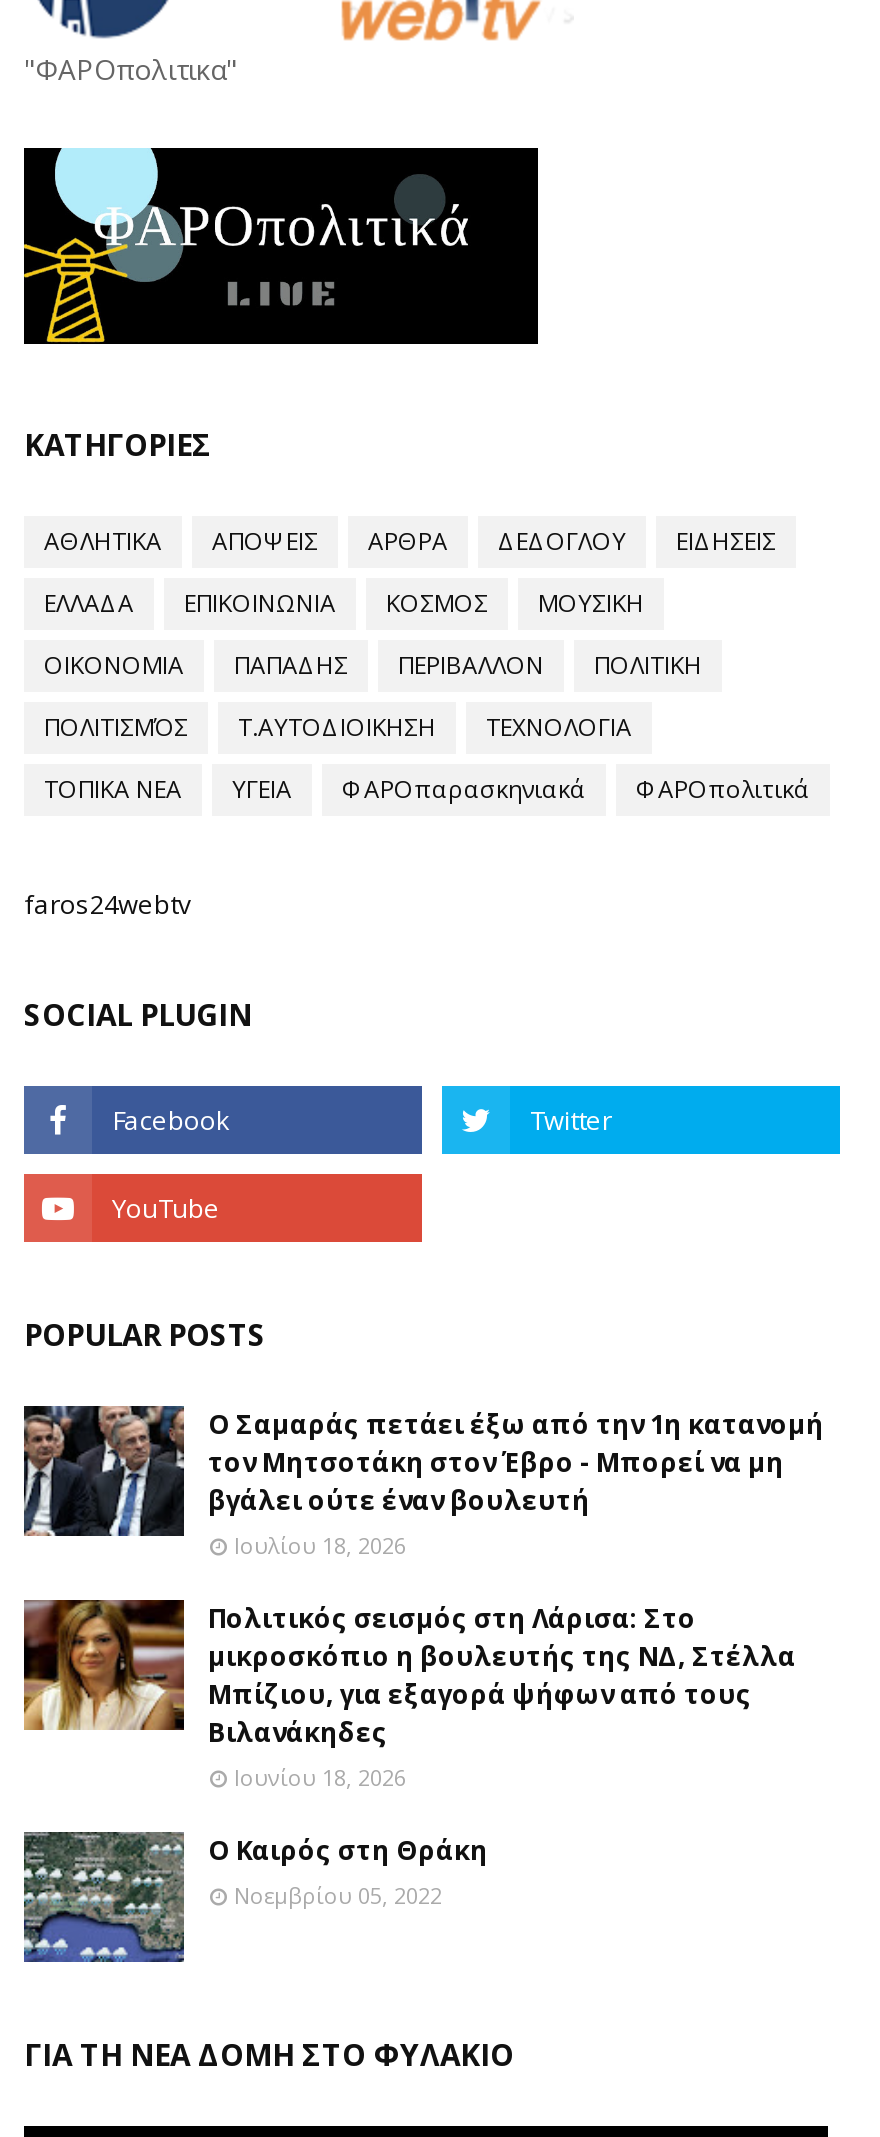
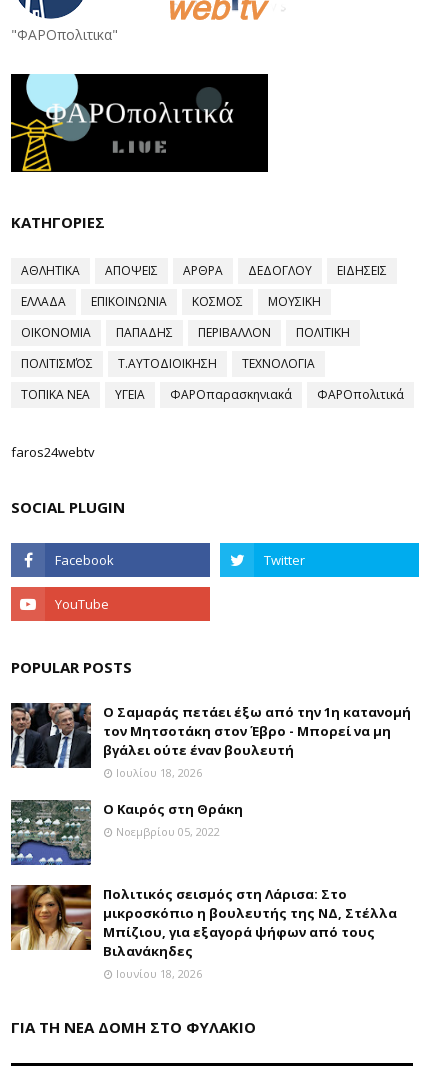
moved [20,1596,796,1791] -> [9,883,397,981]: [image] | Πολιτικός σεισμός στη Λάρισα: Στο | μικροσκόπιο η βουλευτής της ΝΔ, Στέλλα | Μπίζιου, για εξαγορά ψήφων από τους | Βιλανάκηδες | Ιουνίου 18, 2026
moved [22,1830,488,1964] -> [10,799,243,866]: [image] | Ο Καιρός στη Θράκη | Νοεμβρίου 05, 2022

